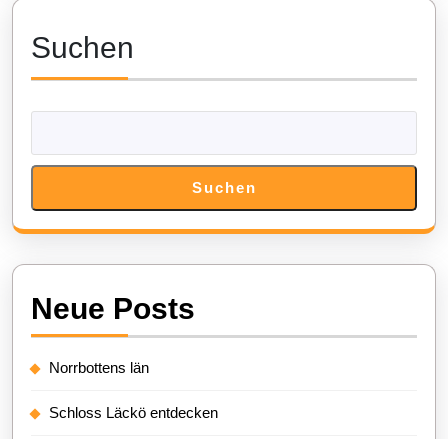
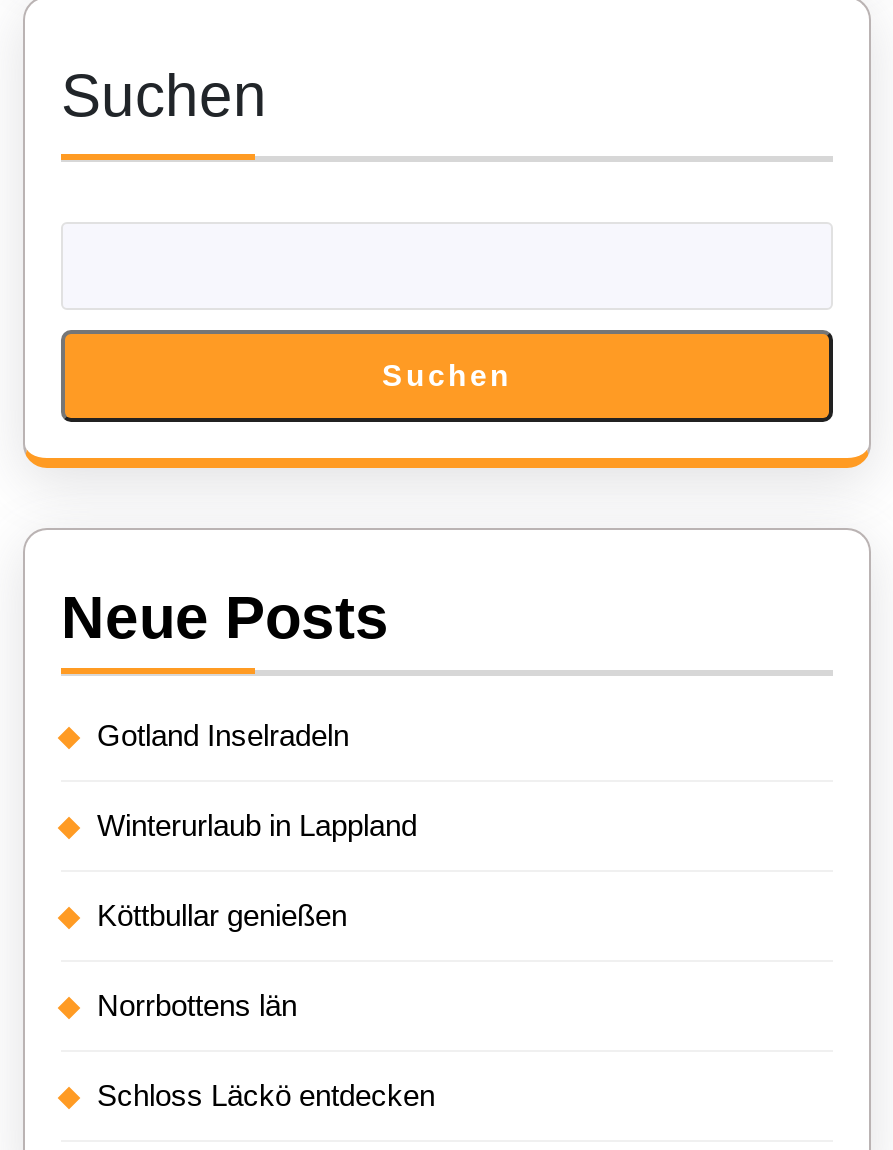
none -> [97,718,417,932] Gotland Inselradeln | Winterurlaub in Lappland | Köttbullar genießen

